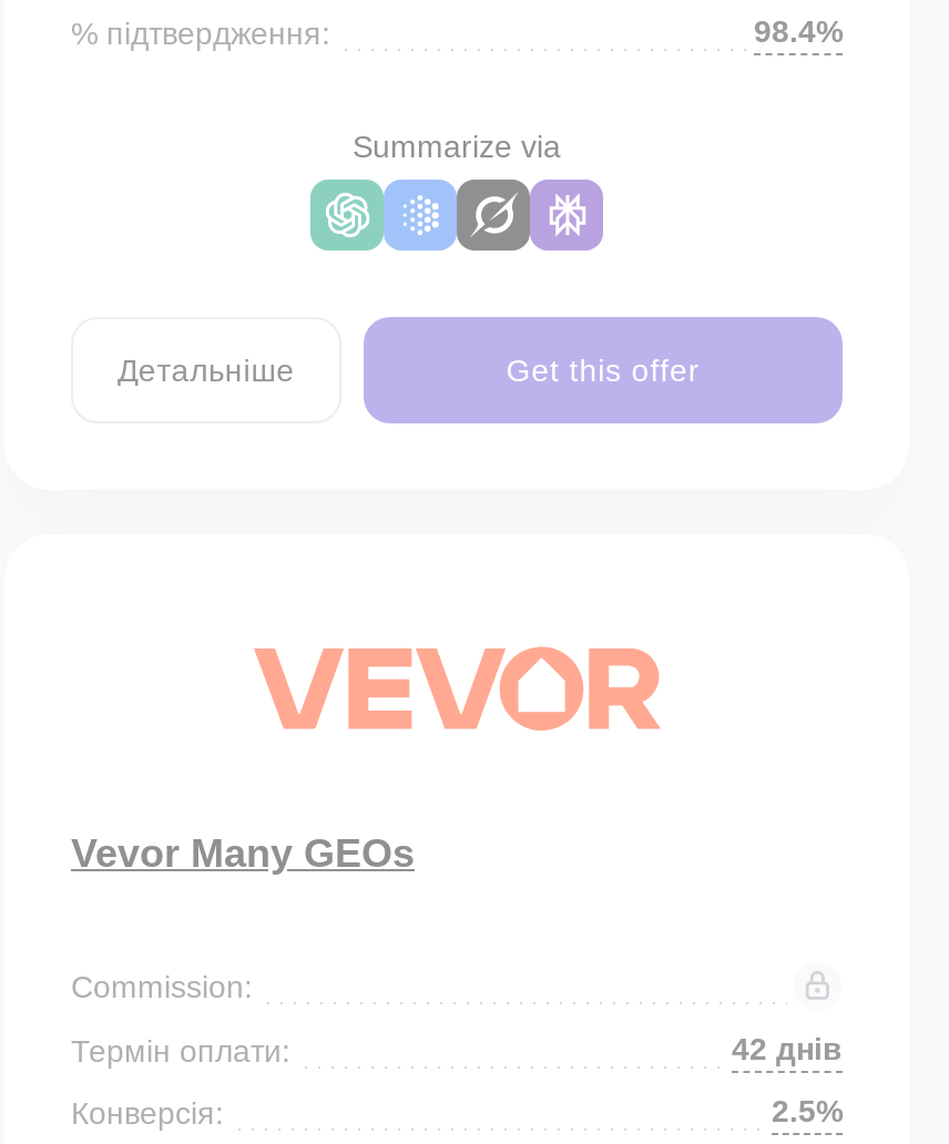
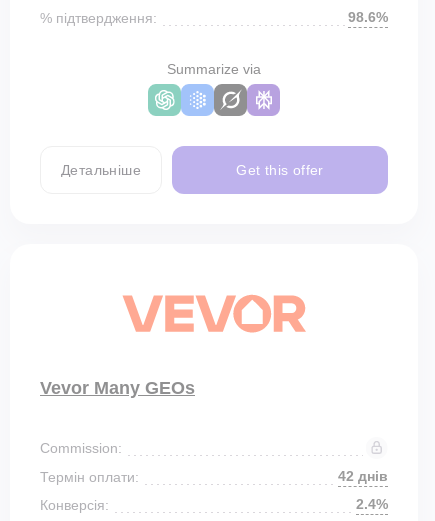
[754,13,843,49] 98.4% -> [348,9,388,25] 98.6%
[772,1093,843,1128] 2.5% -> [356,496,388,512] 2.4%

